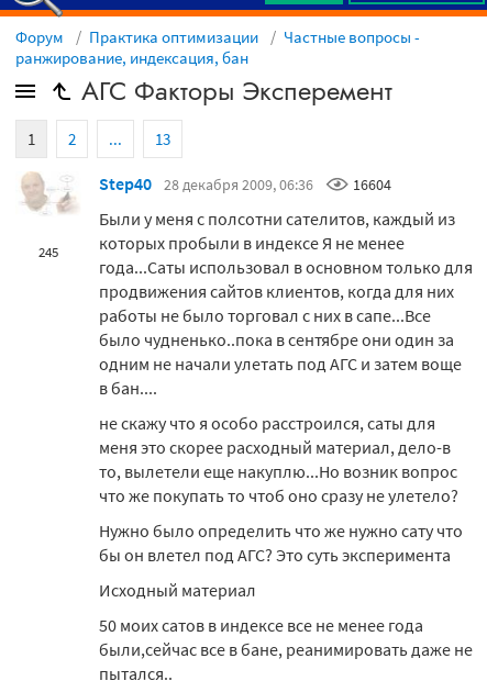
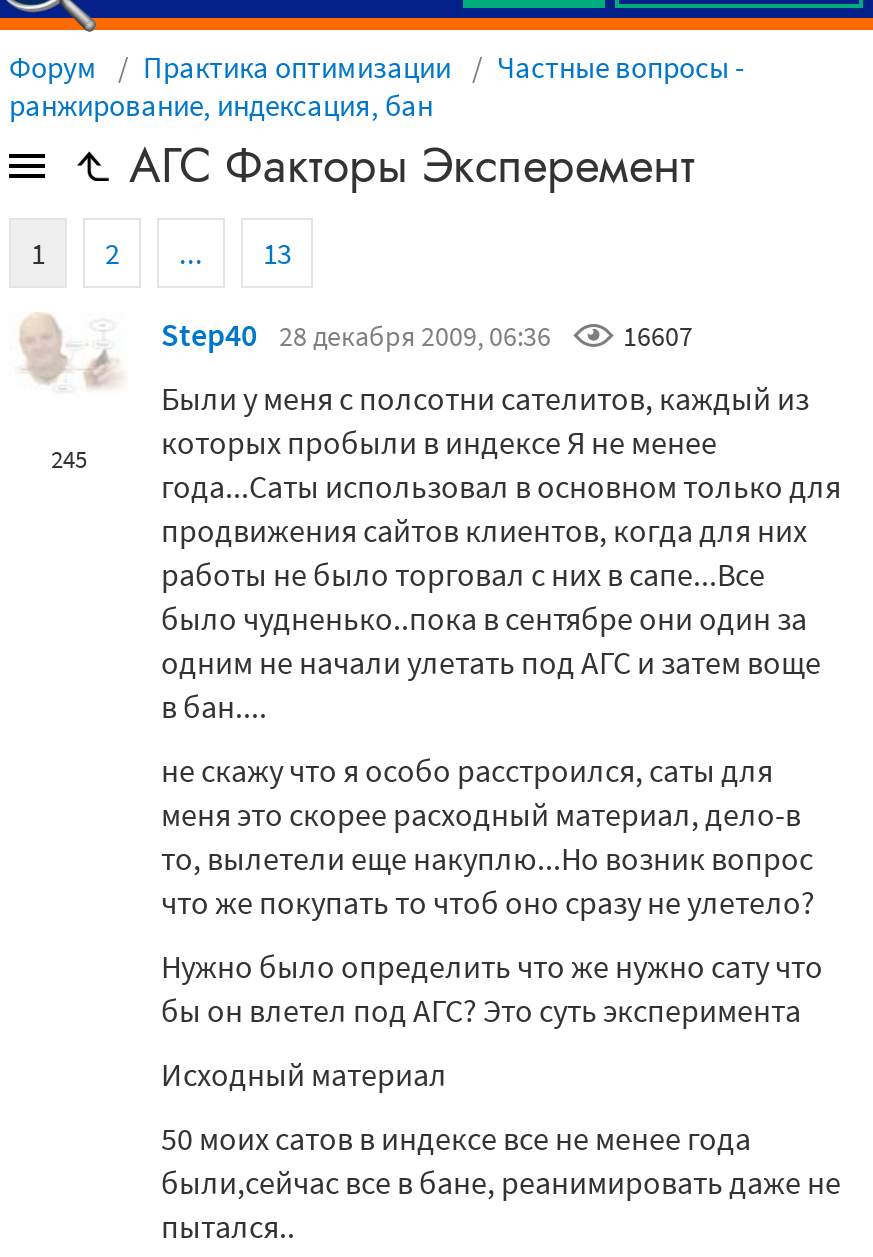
[99,172,391,194] Step40 28 декабря 2009, 06:36 16604 -> [161,314,693,354] Step40 28 декабря 2009, 06:36 16607

